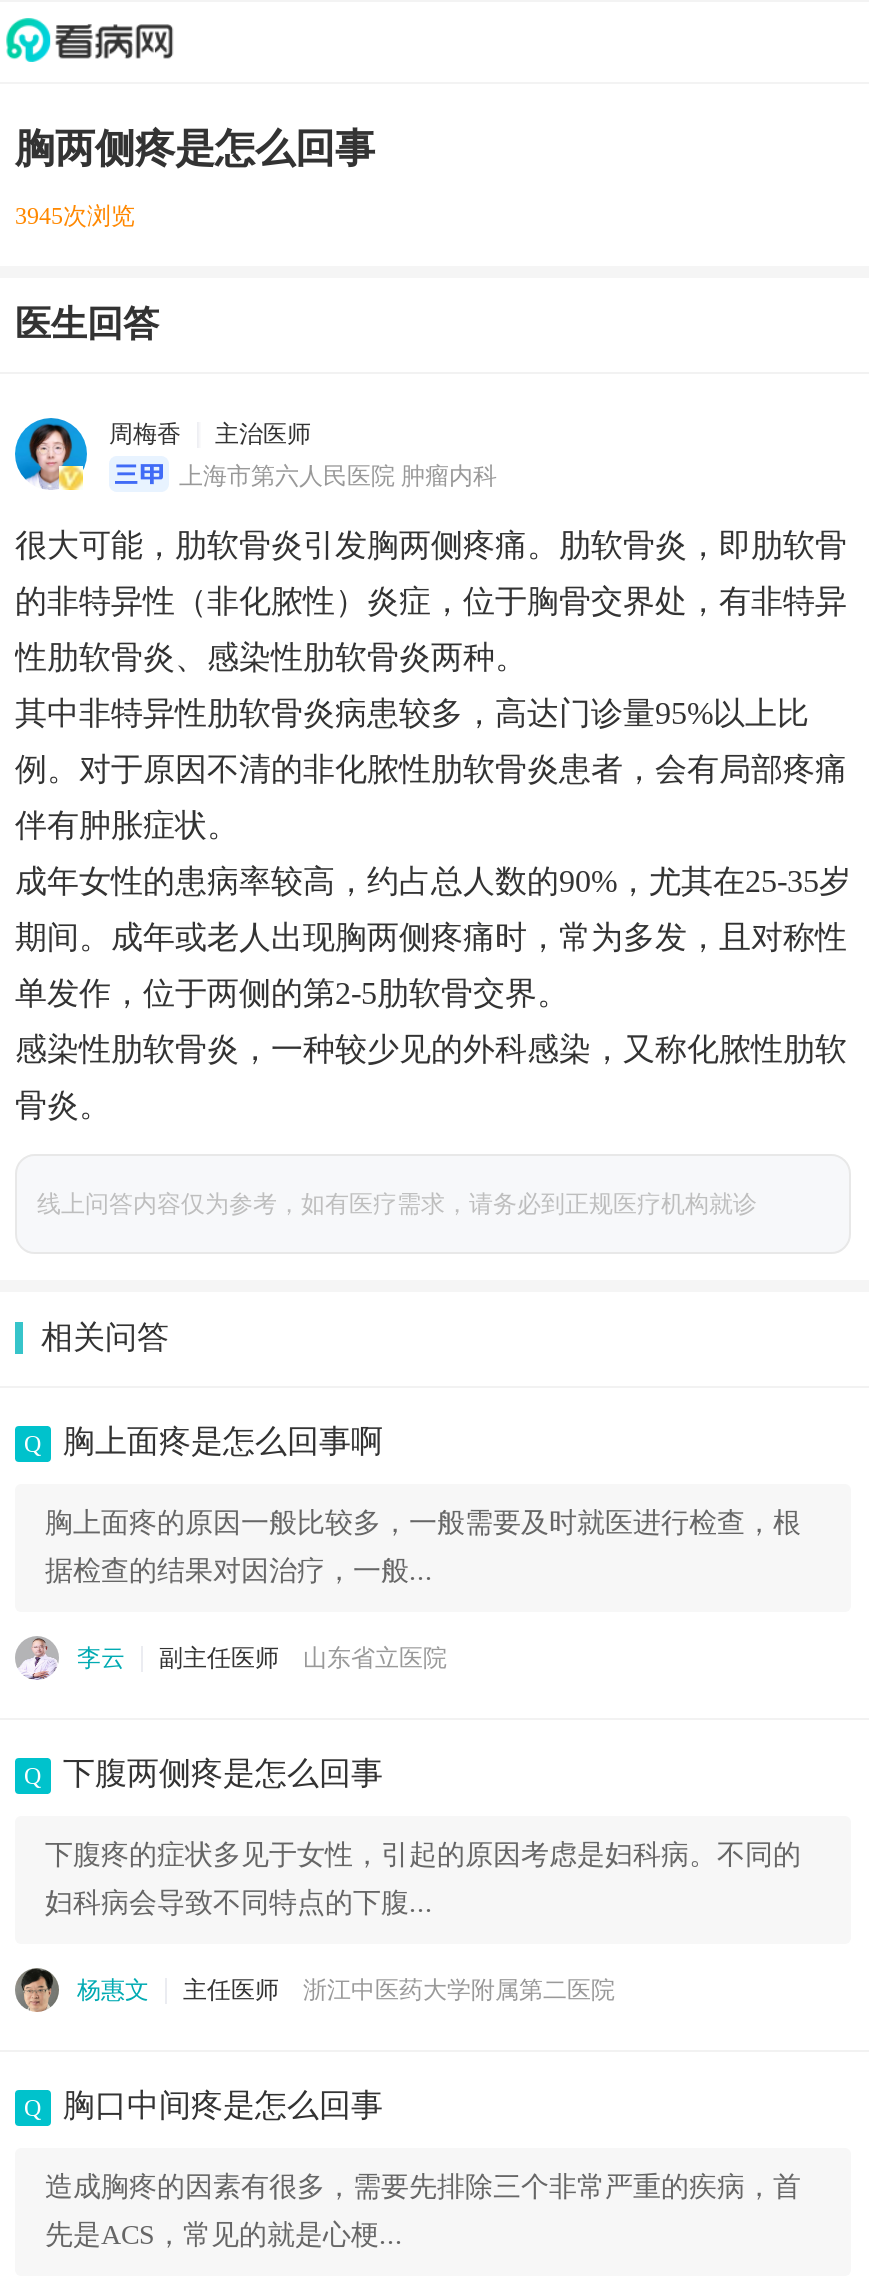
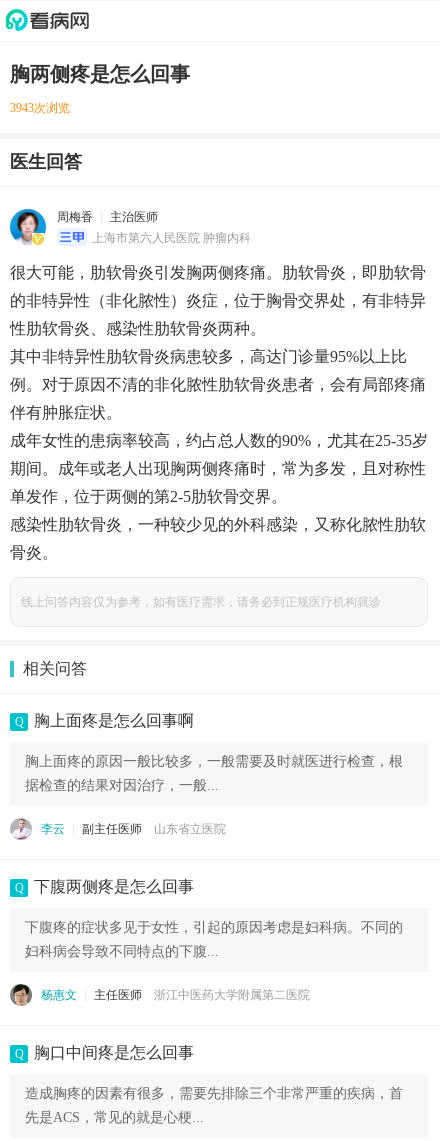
[15,202,135,230] 3945次浏览 -> [10,101,70,115] 3943次浏览

